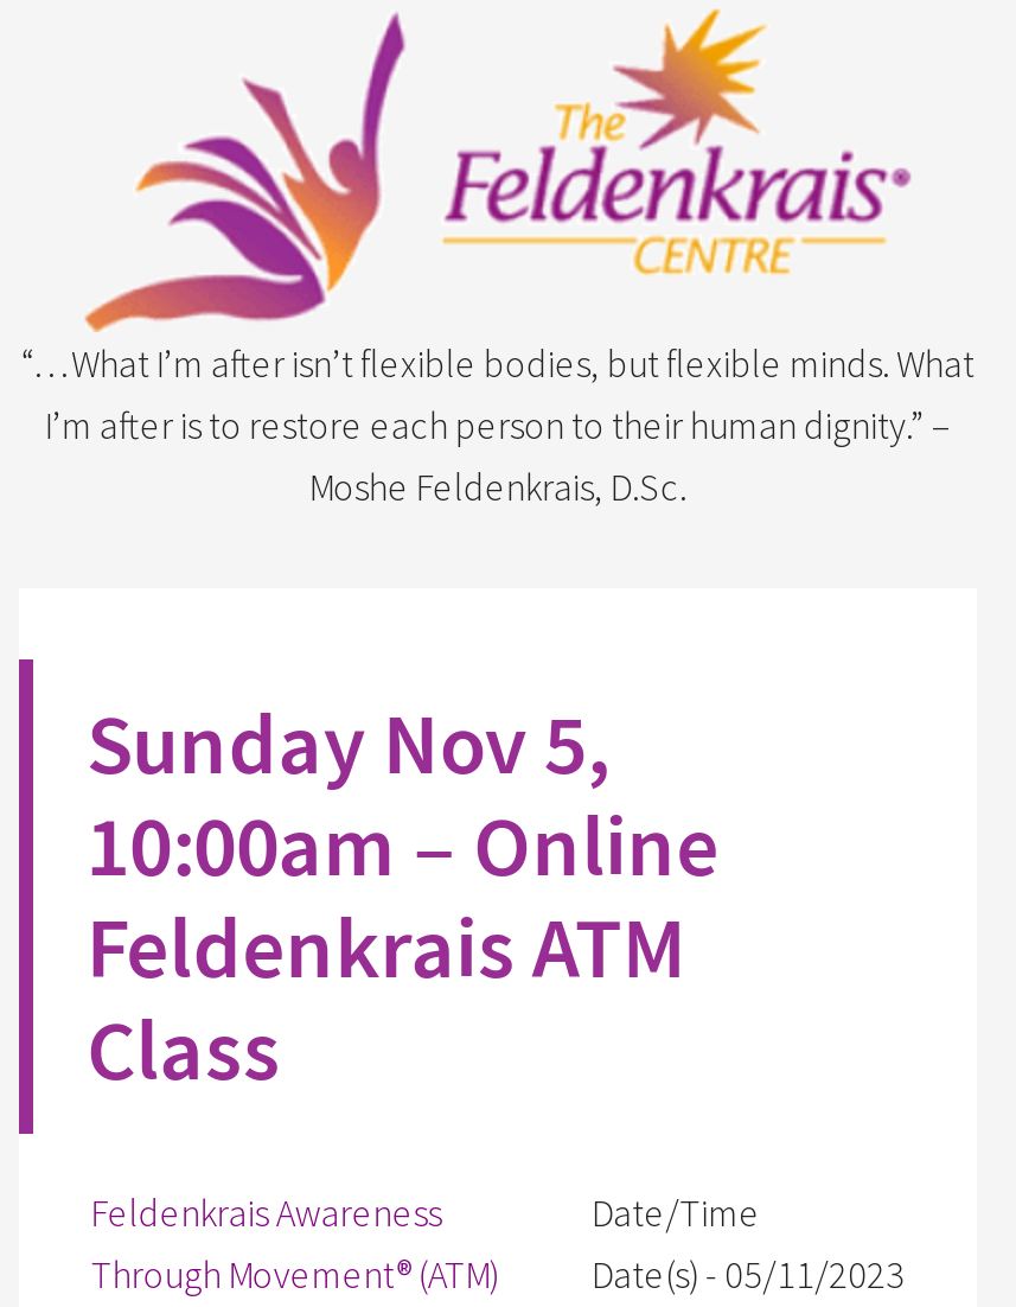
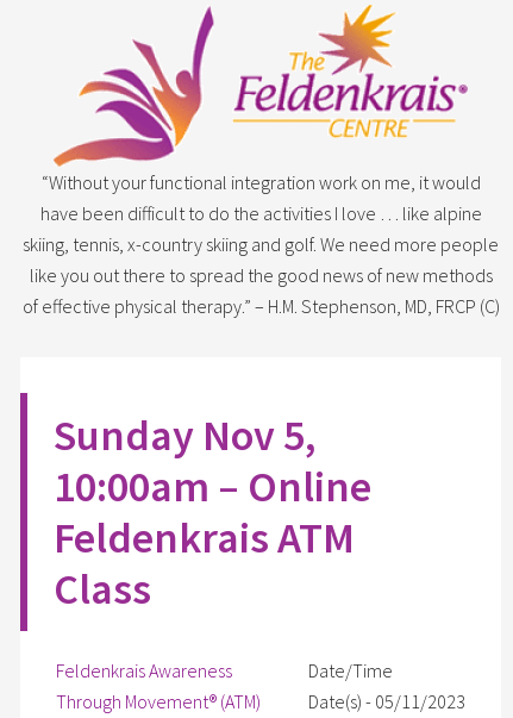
[21,339,975,510] “…What I’m after isn’t flexible bodies, but flexible minds. What | I’m after is to restore each person to their human dignity.” – | Moshe Feldenkrais, D.Sc. -> [22,170,499,318] “Without your functional integration work on me, it would | have been difficult to do the activities I love … like alpine | skiing, tennis, x-country skiing and golf. We need more people | like you out there to spread the good news of new methods | of effective physical therapy.” – H.M. Stephenson, MD, FRCP (C)

